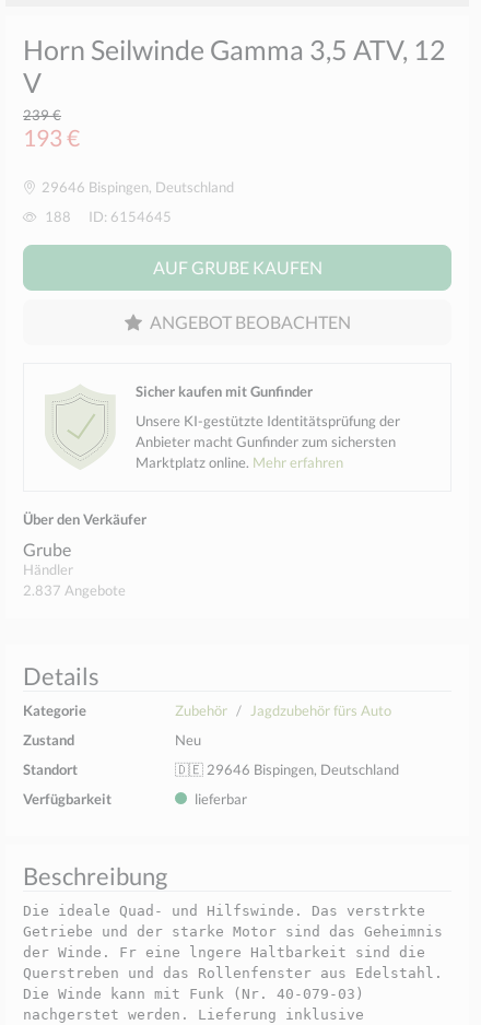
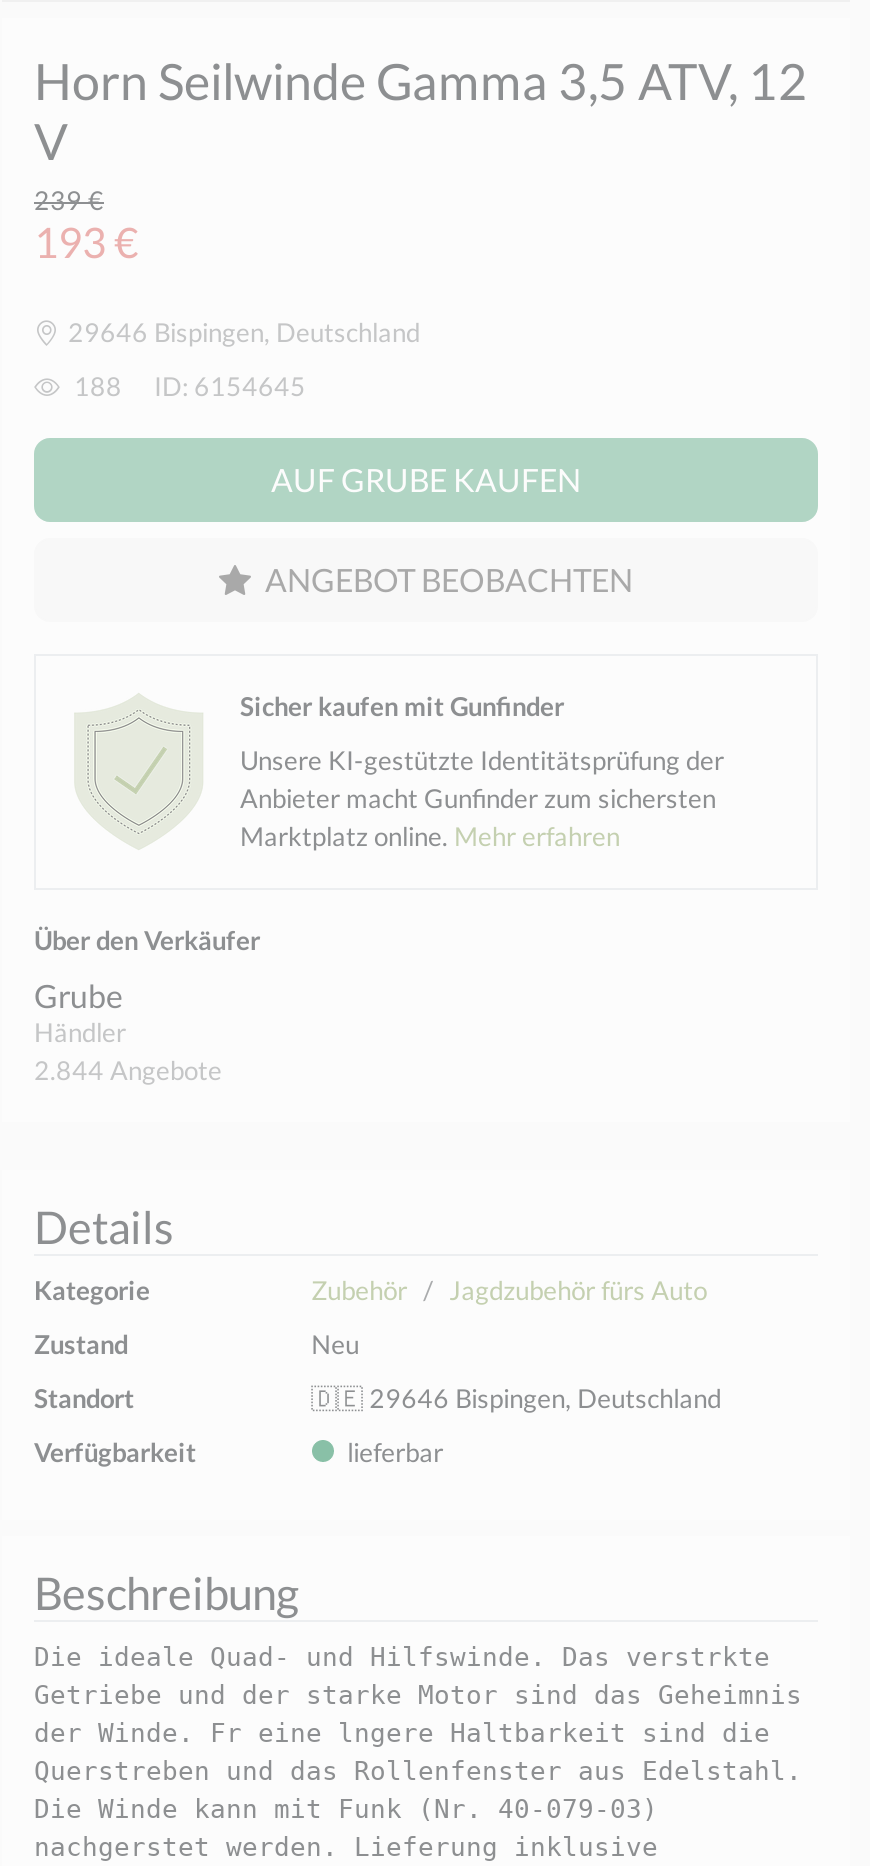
[23,581,126,599] 2.837 Angebote -> [34,1054,222,1086] 2.844 Angebote

